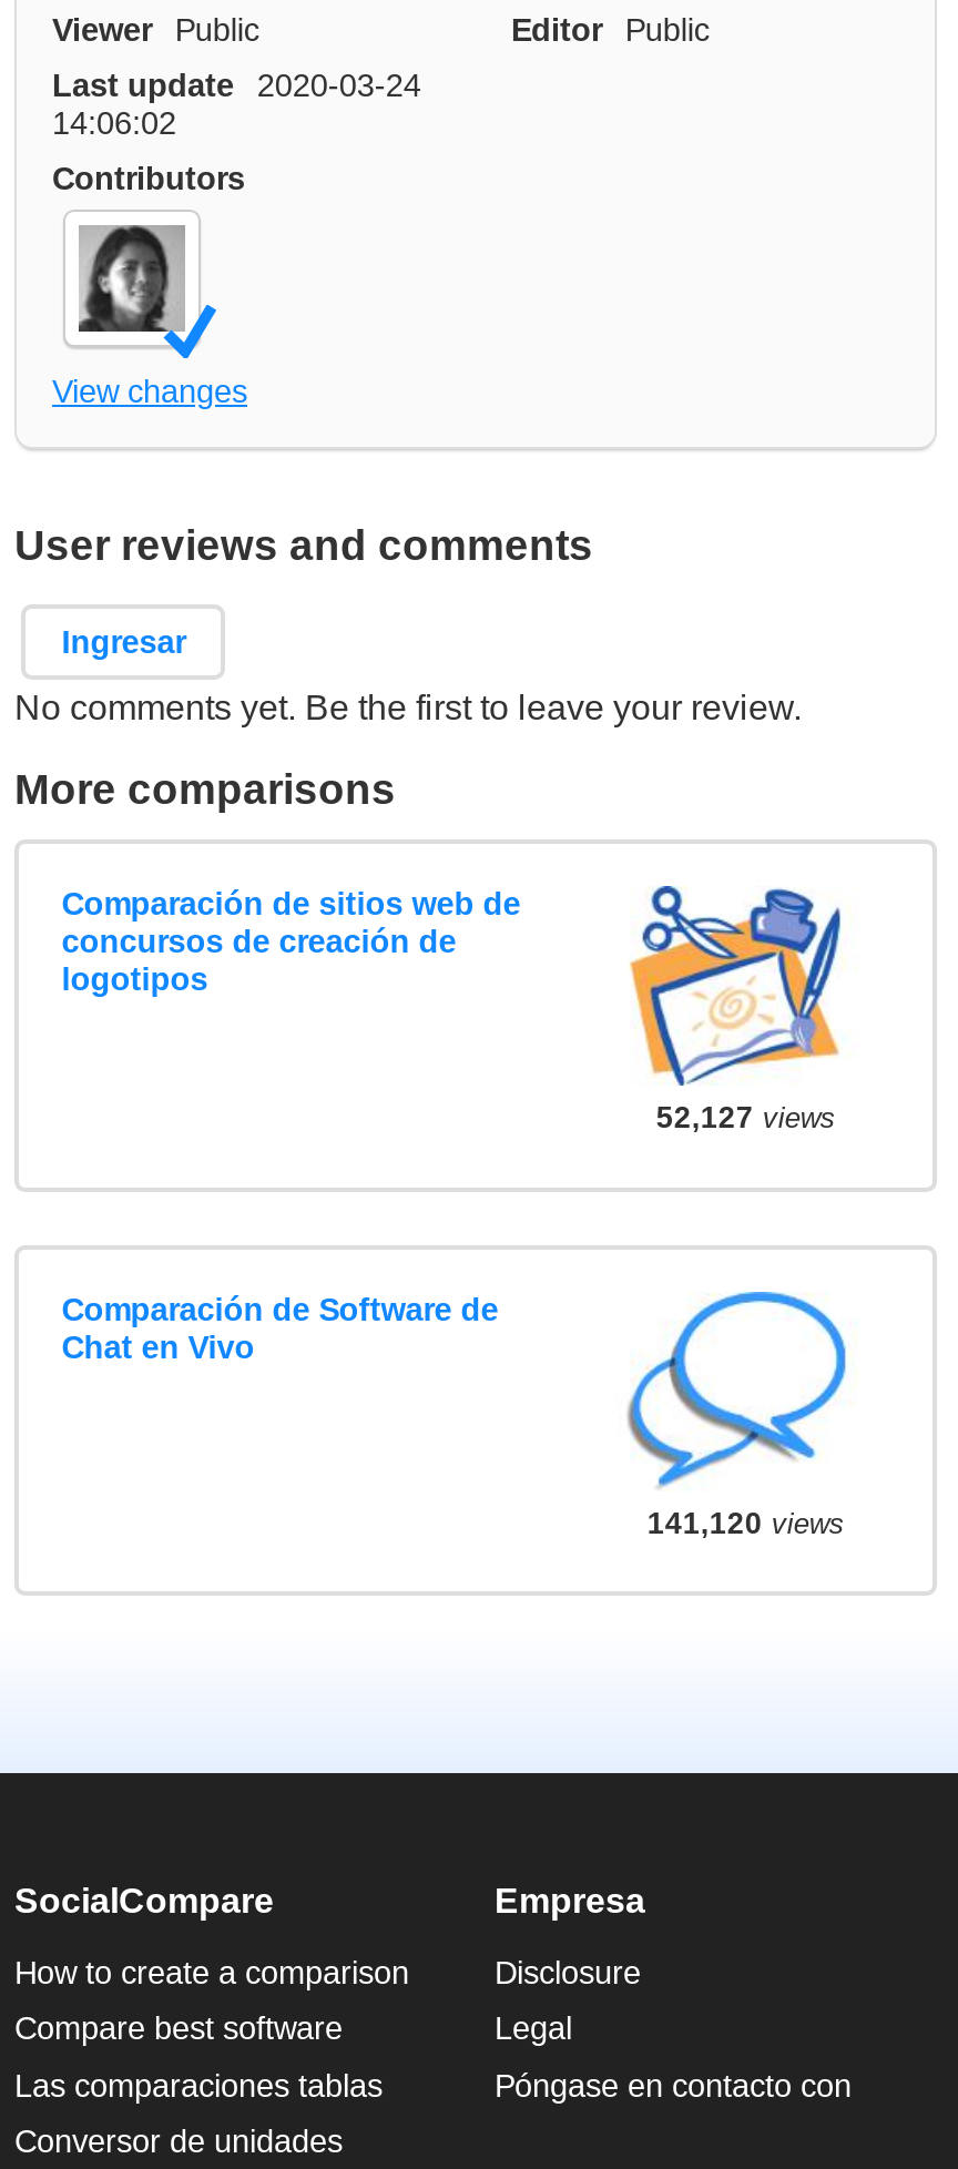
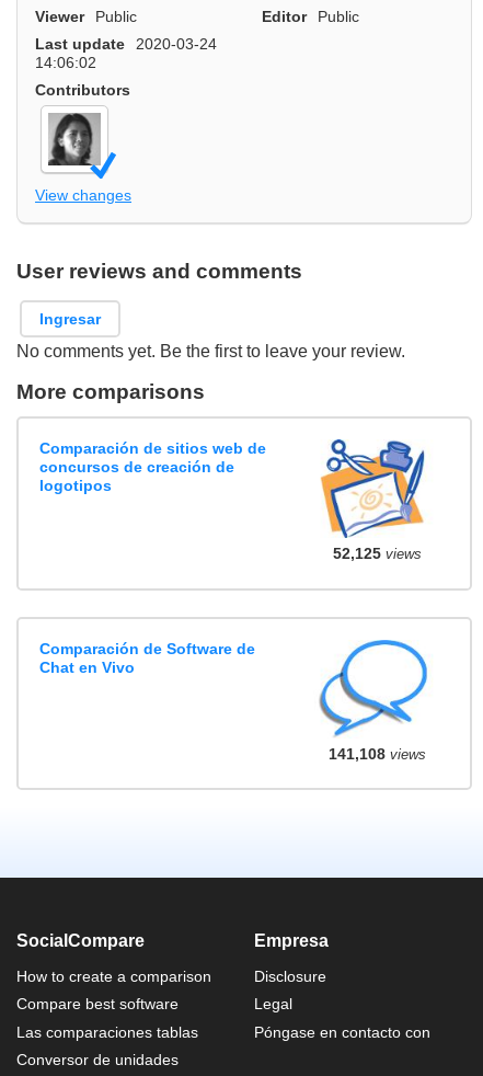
[656,1102,836,1135] 52,127 views -> [333,546,422,562] 52,125 views
[647,1507,844,1540] 141,120 views -> [329,746,426,762] 141,108 views

